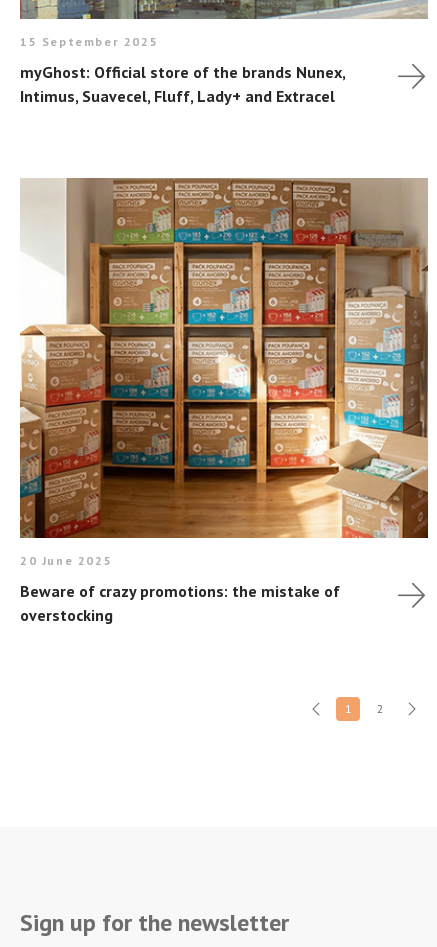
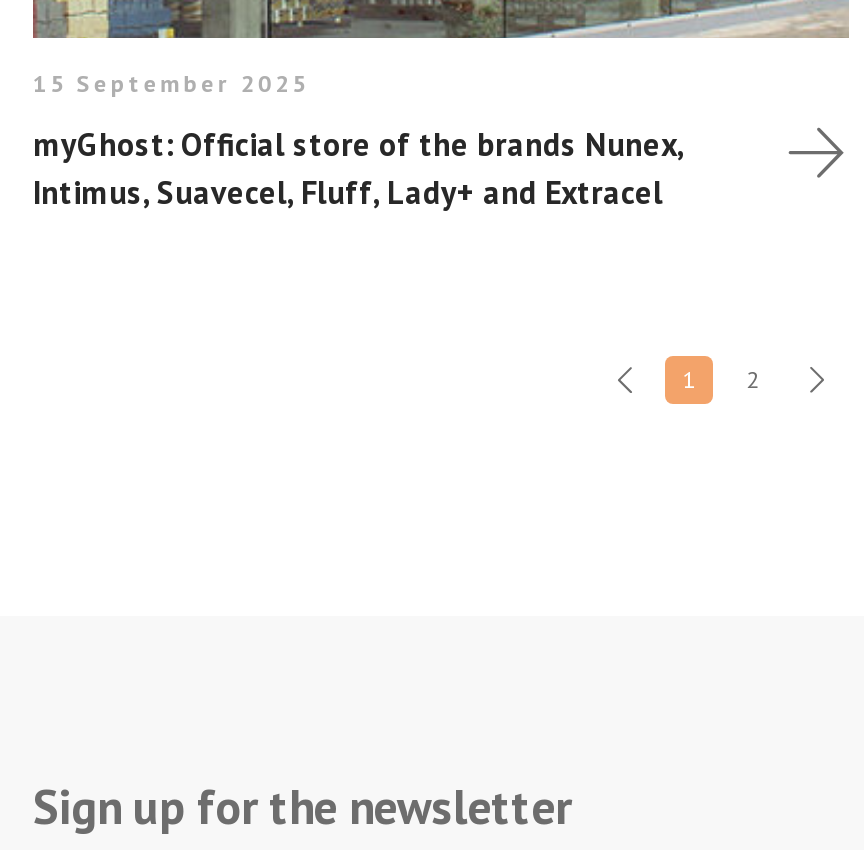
[19,177,428,625] [image] | 20 June 2025 | Beware of crazy promotions: the mistake of | overstocking -> none

